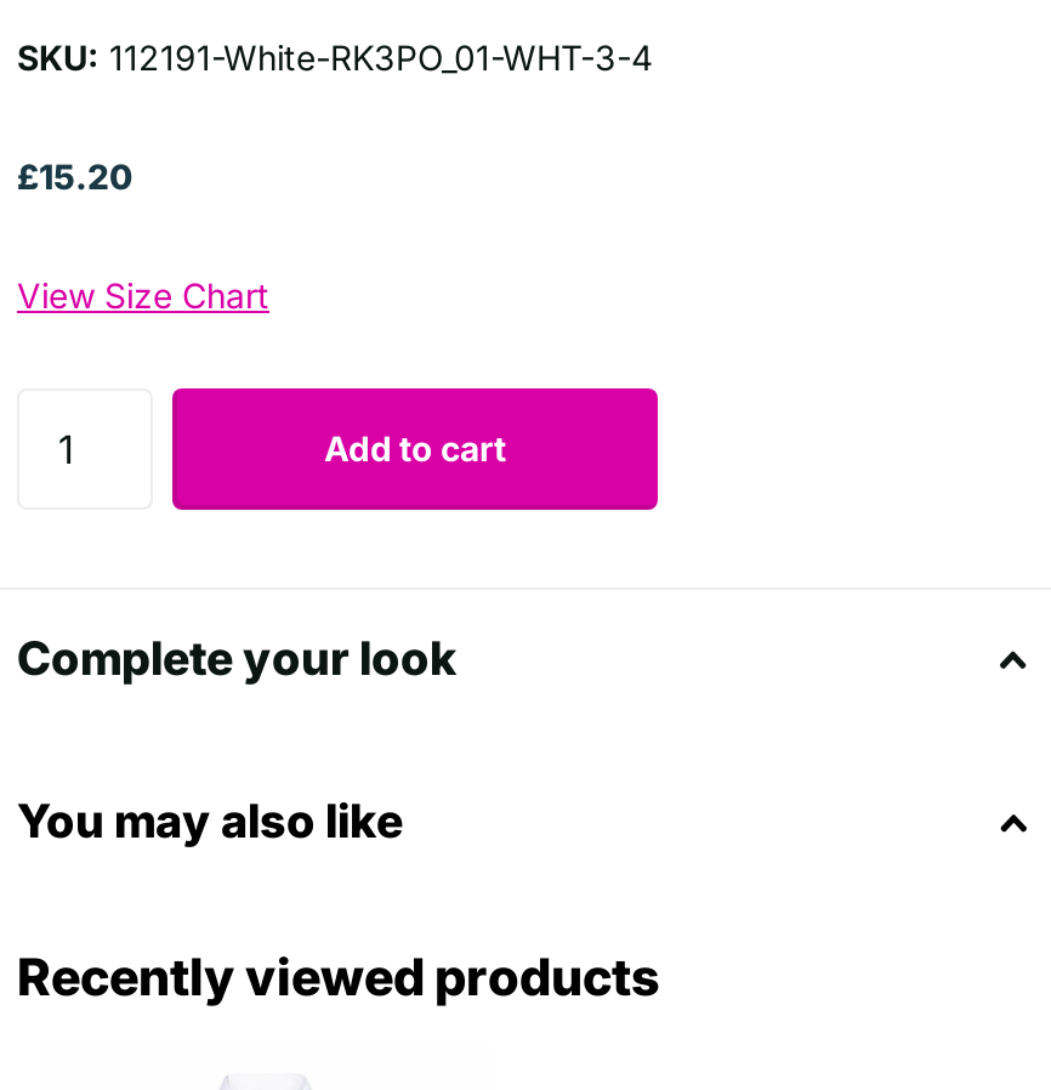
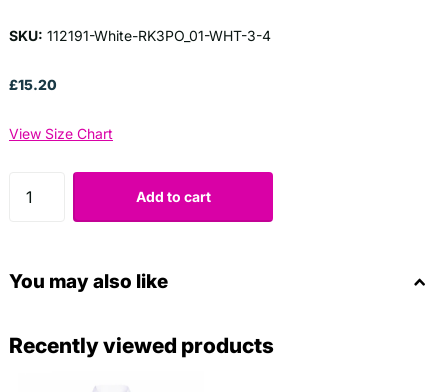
[17,632,456,688] Complete your look -> none

